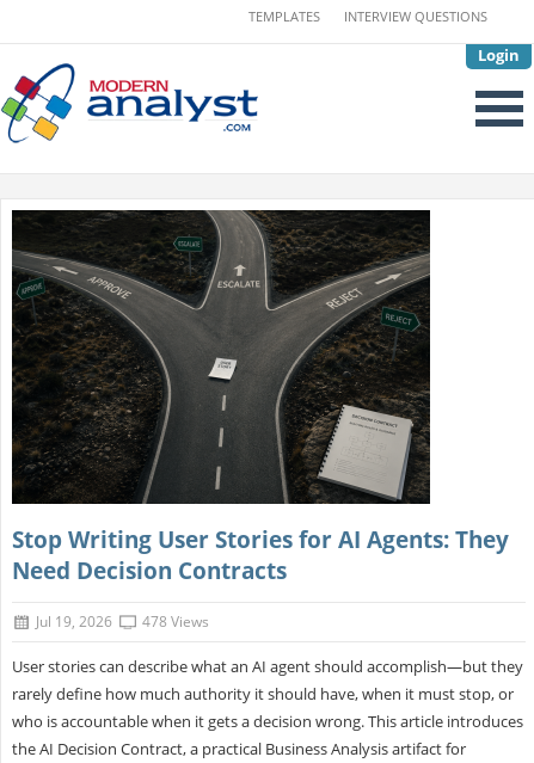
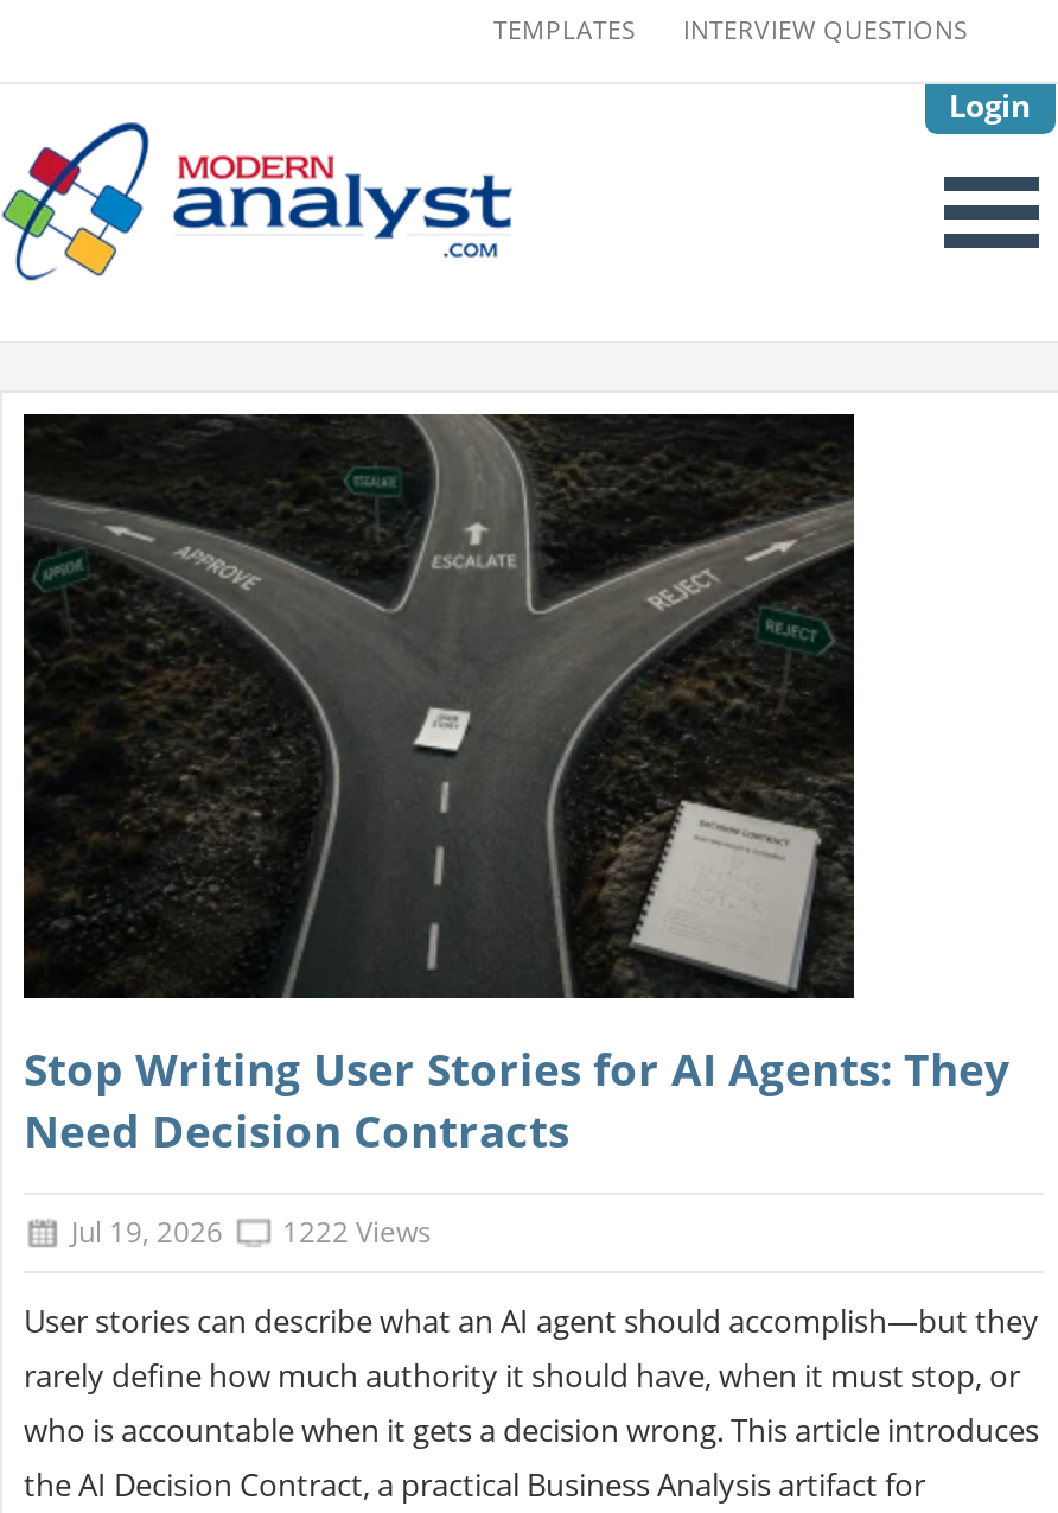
[36,611,209,632] Jul 19, 2026 478 Views -> [71,1211,432,1252] Jul 19, 2026 1222 Views

